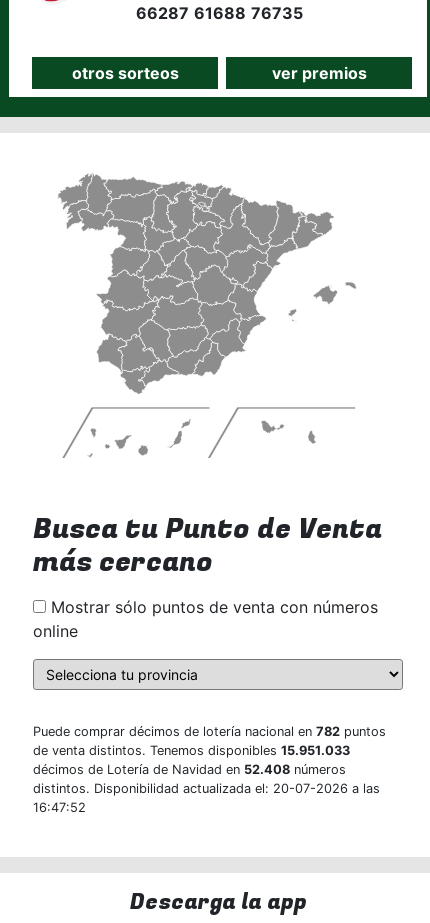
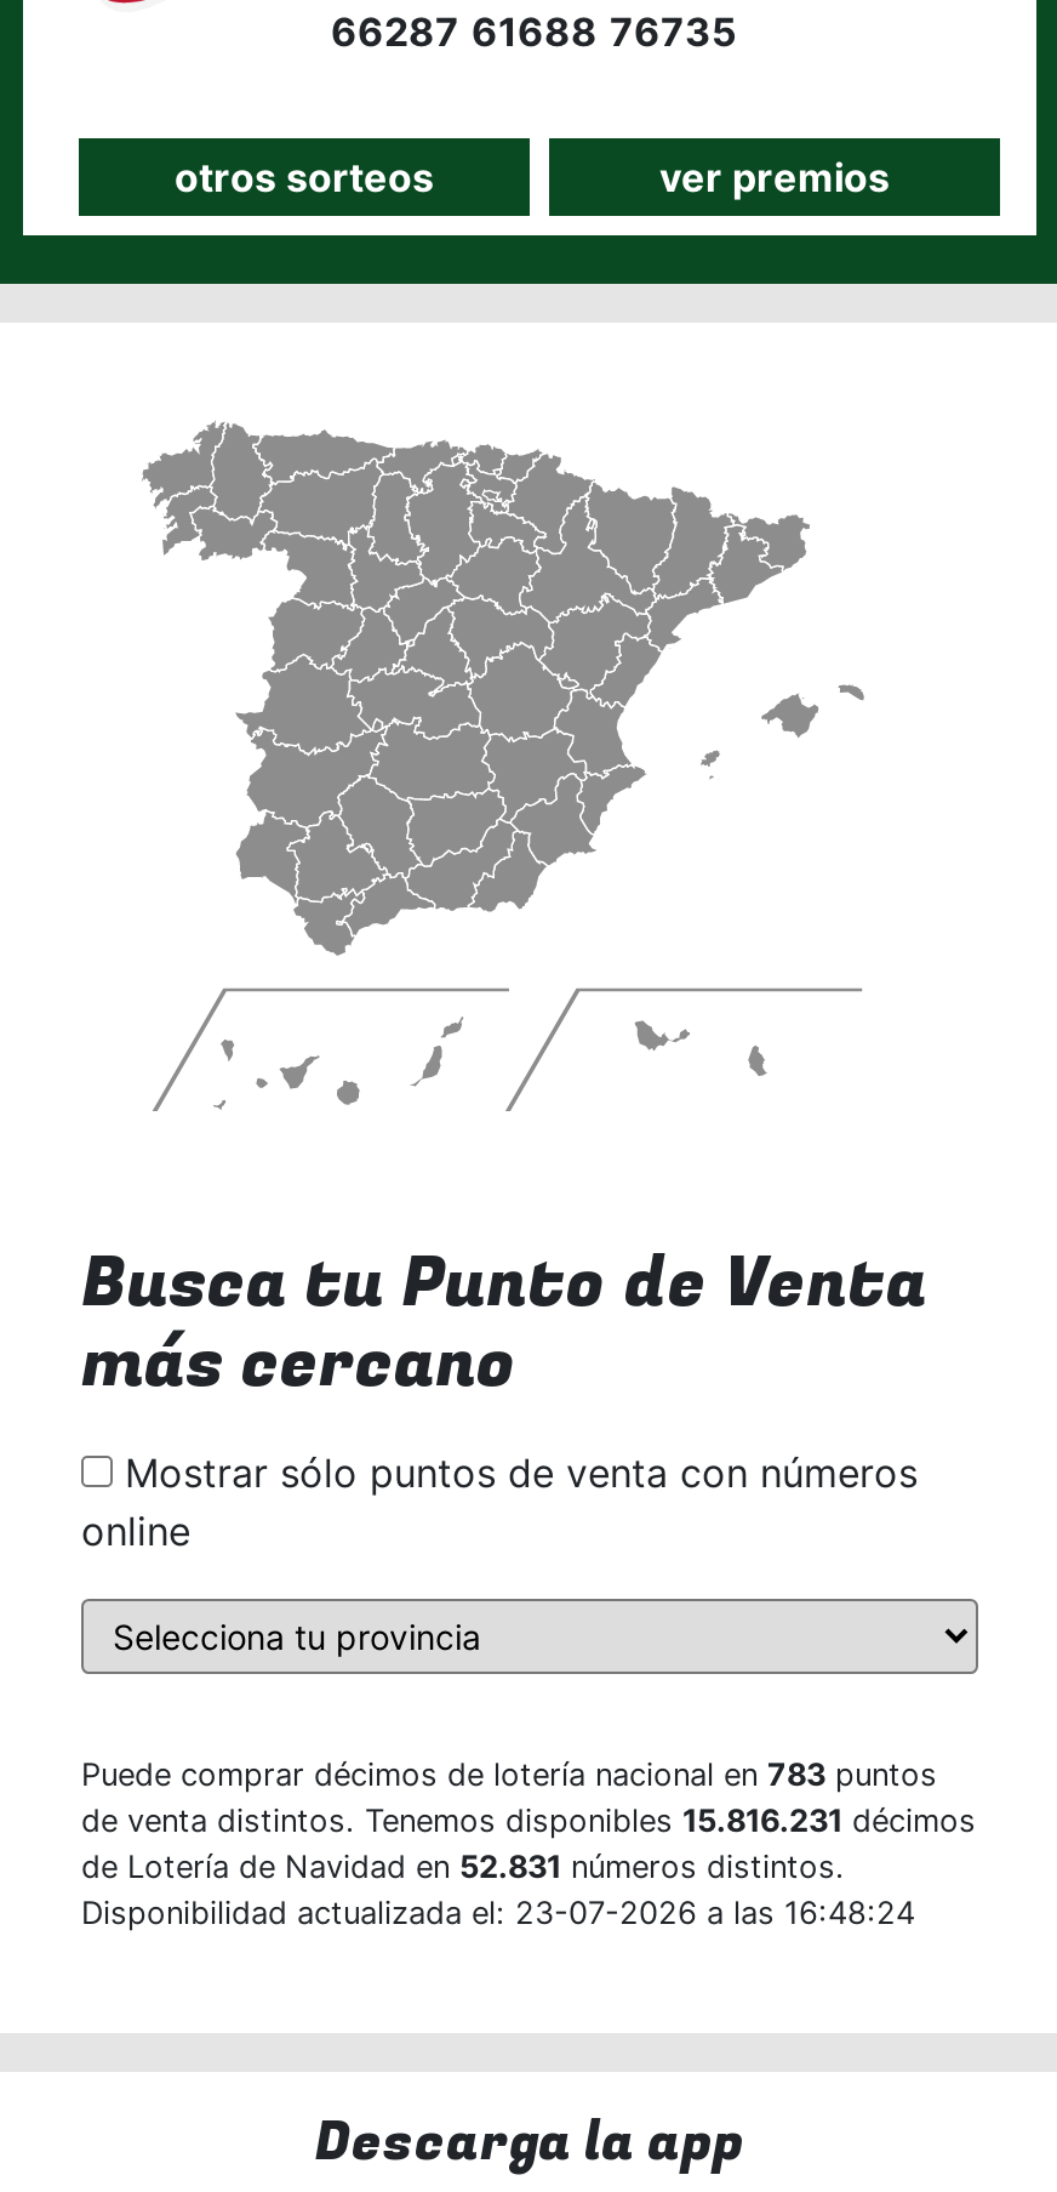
[33,724,386,815] Puede comprar décimos de lotería nacional en 782 puntos | de venta distintos. Tenemos disponibles 15.951.033 | décimos de Lotería de Navidad en 52.408 números | distintos. Disponibilidad actualizada el: 20-07-2026 a las | 16:47:52 -> [81,1757,976,1931] Puede comprar décimos de lotería nacional en 783 puntos | de venta distintos. Tenemos disponibles 15.816.231 décimos | de Lotería de Navidad en 52.831 números distintos. | Disponibilidad actualizada el: 23-07-2026 a las 16:48:24

